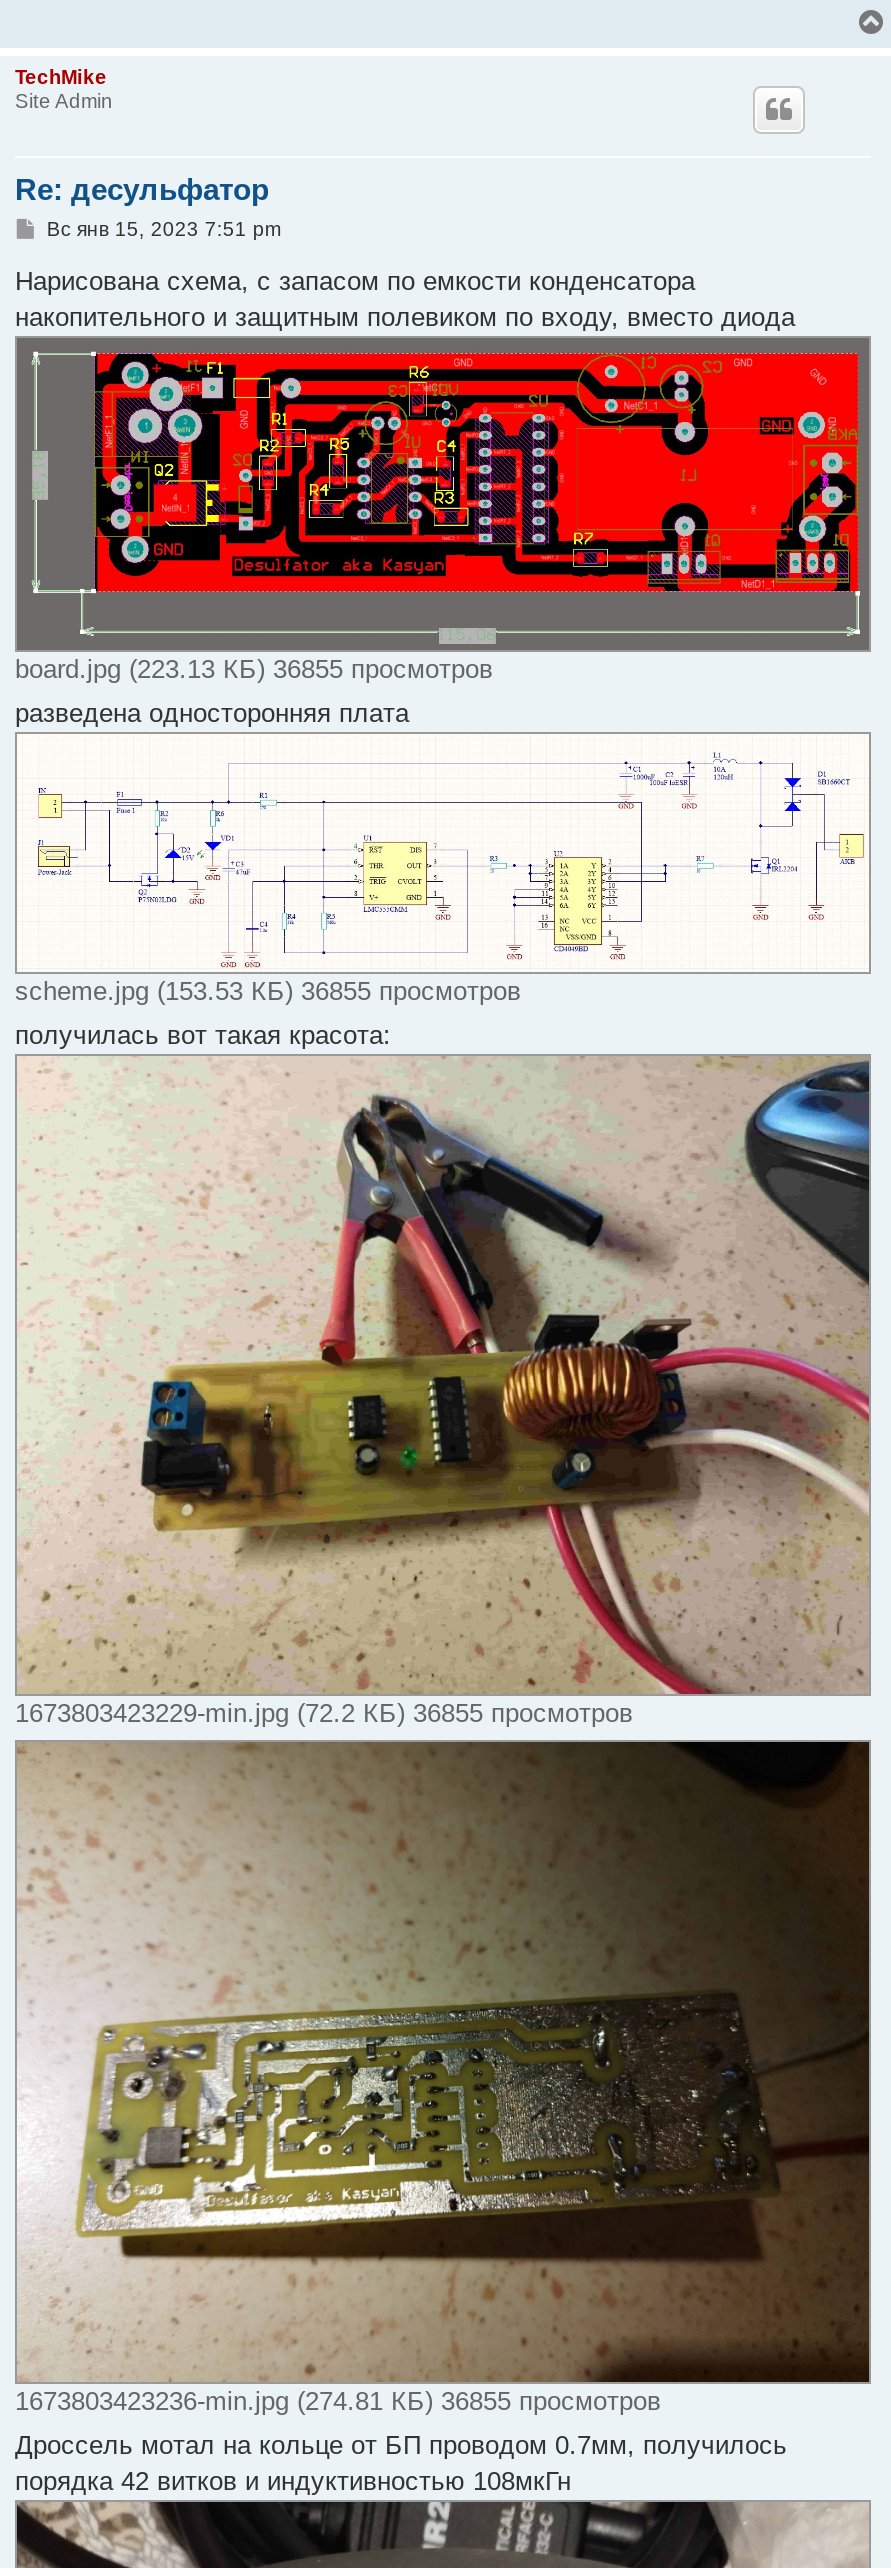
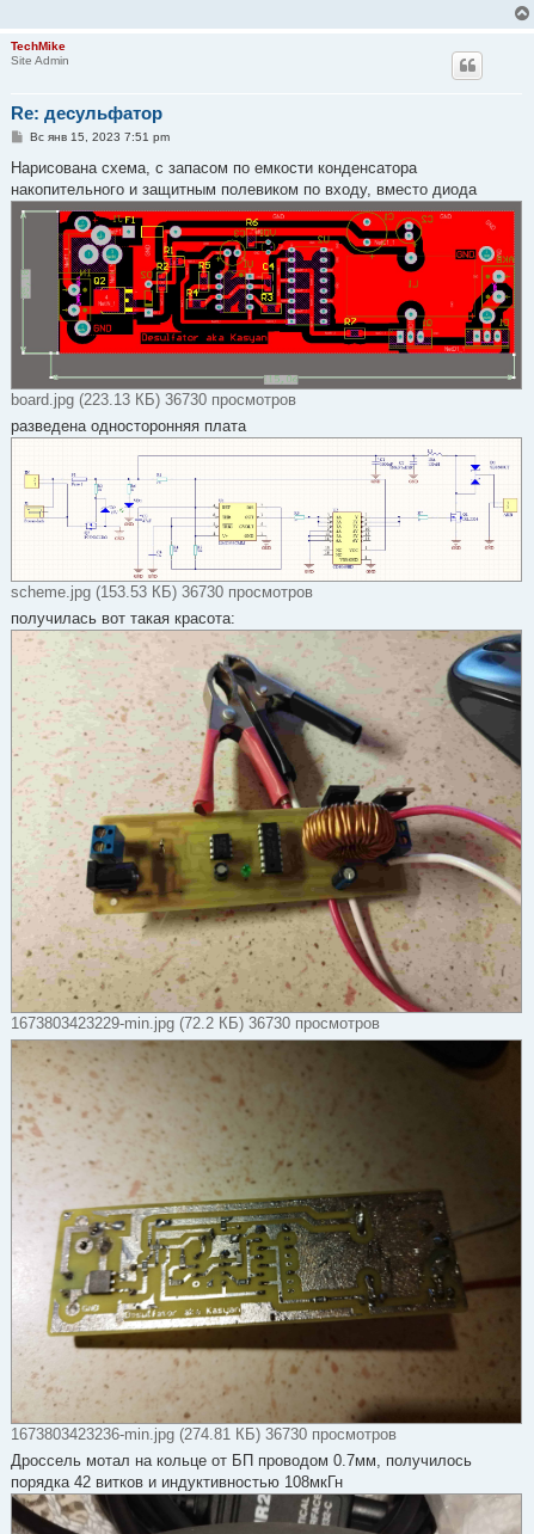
[15,653,493,683] board.jpg (223.13 КБ) 36855 просмотров -> [11,390,296,408] board.jpg (223.13 КБ) 36730 просмотров
[15,976,521,1006] scheme.jpg (153.53 КБ) 36855 просмотров -> [11,583,313,601] scheme.jpg (153.53 КБ) 36730 просмотров
[15,1699,633,1729] 1673803423229-min.jpg (72.2 КБ) 36855 просмотров -> [11,1015,380,1033] 1673803423229-min.jpg (72.2 КБ) 36730 просмотров
[15,2386,661,2416] 1673803423236-min.jpg (274.81 КБ) 36855 просмотров -> [11,1425,397,1443] 1673803423236-min.jpg (274.81 КБ) 36730 просмотров

